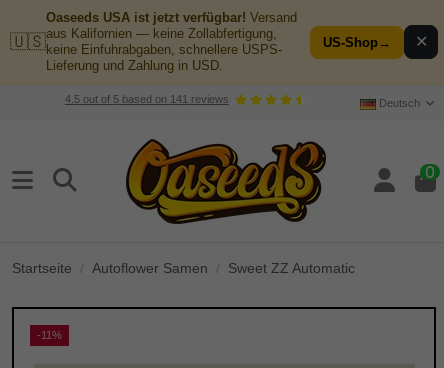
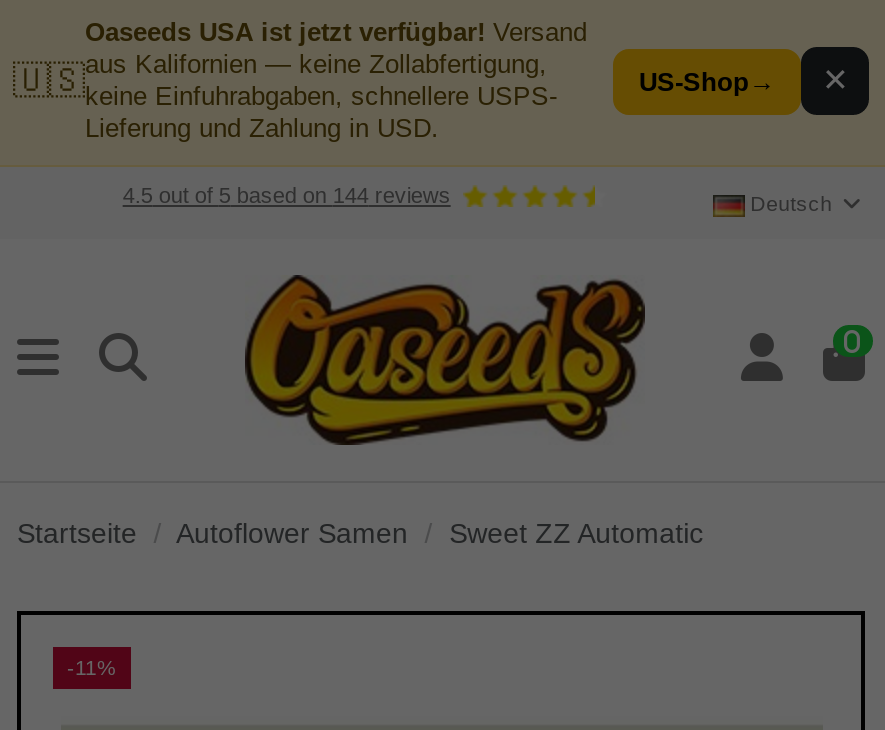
[65,93,229,105] 4.5 out of 5 based on 141 reviews -> [123,183,451,207] 4.5 out of 5 based on 144 reviews

